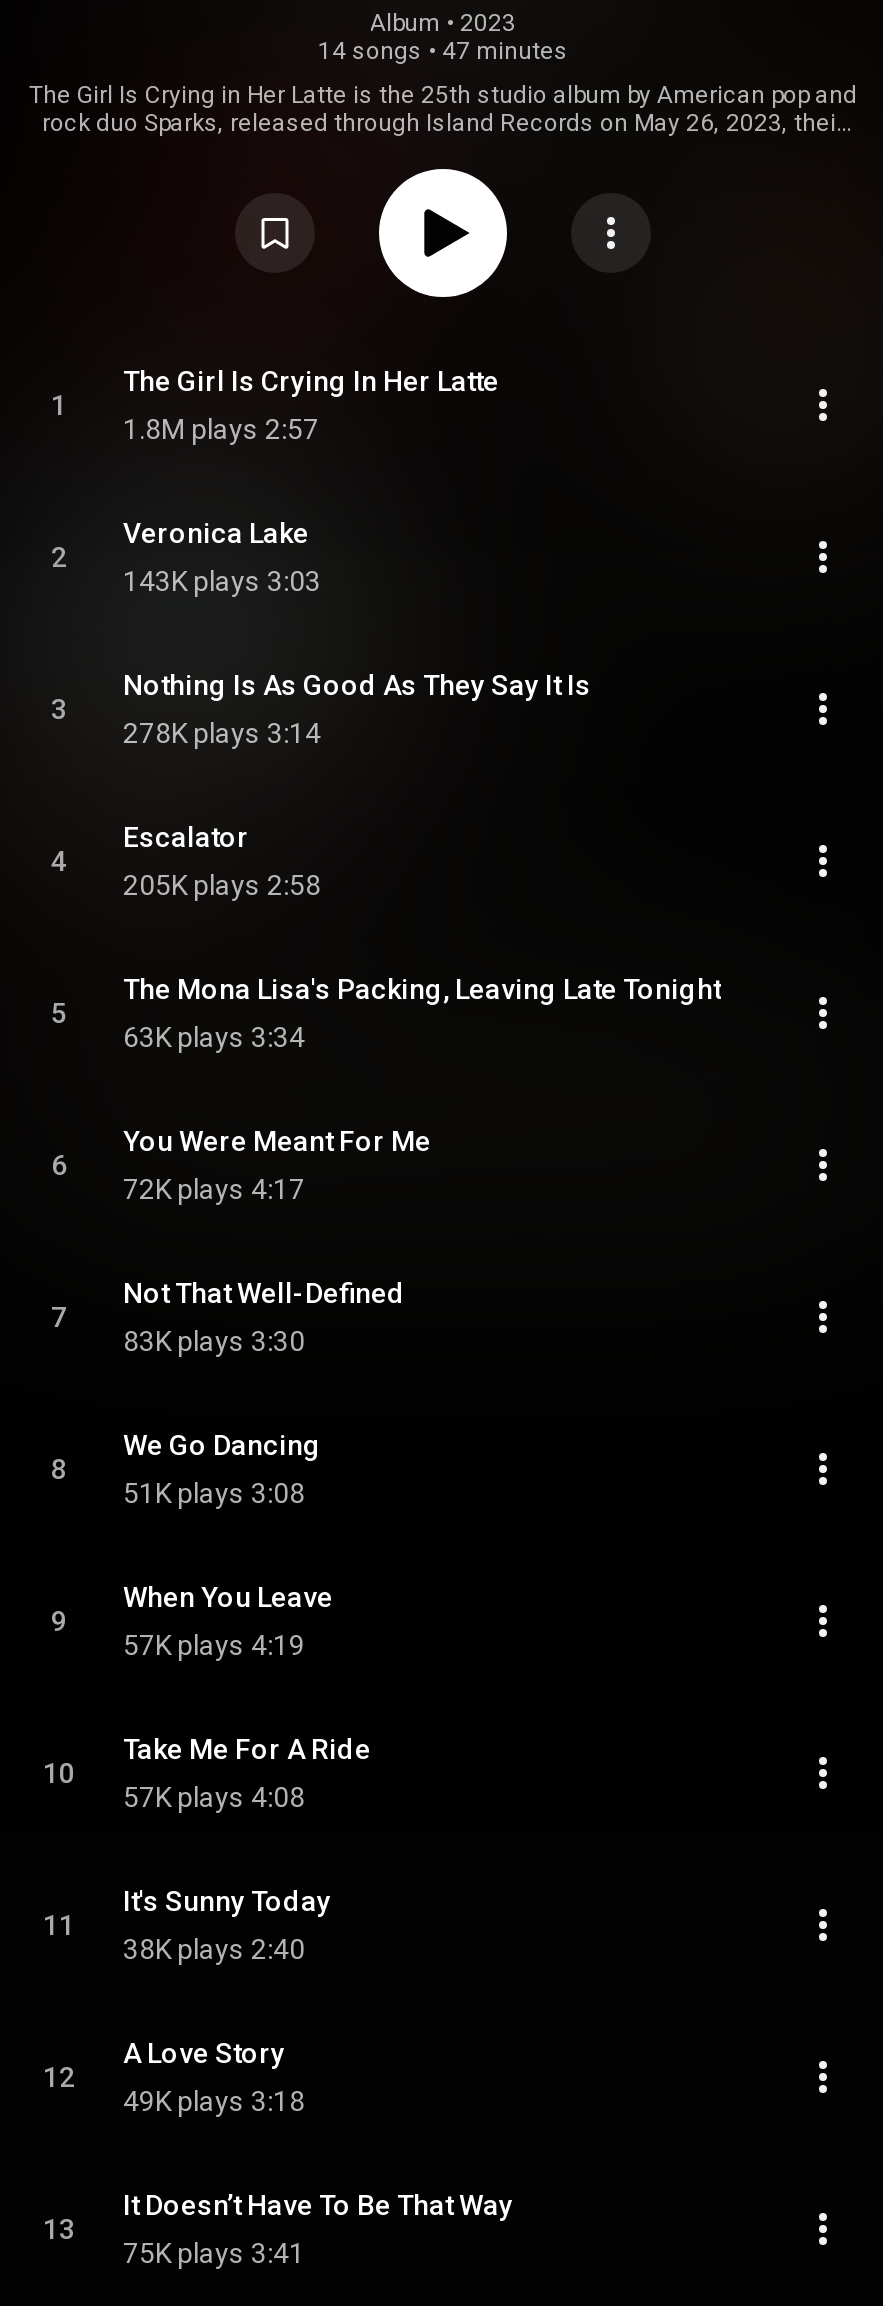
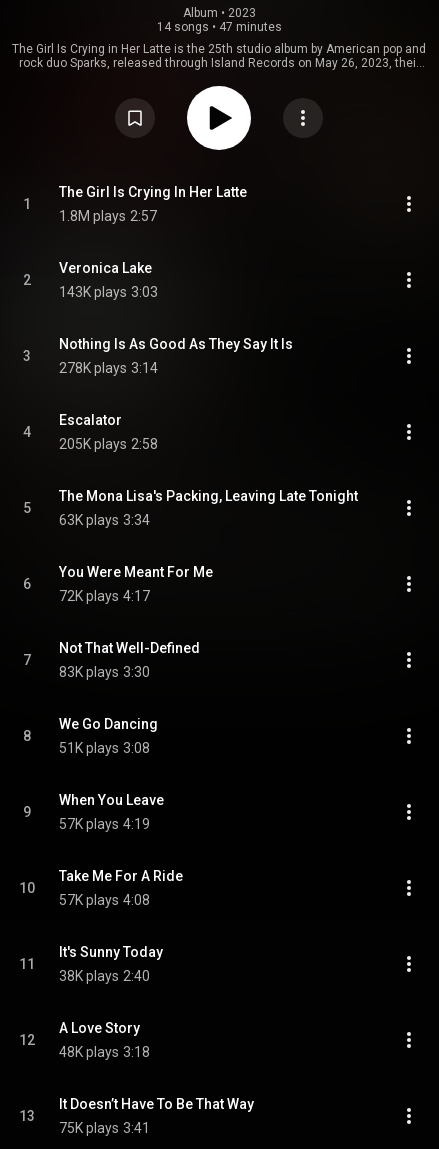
[123,2085,305,2117] 49K plays 3:18 -> [59,1044,150,1060] 48K plays 3:18

